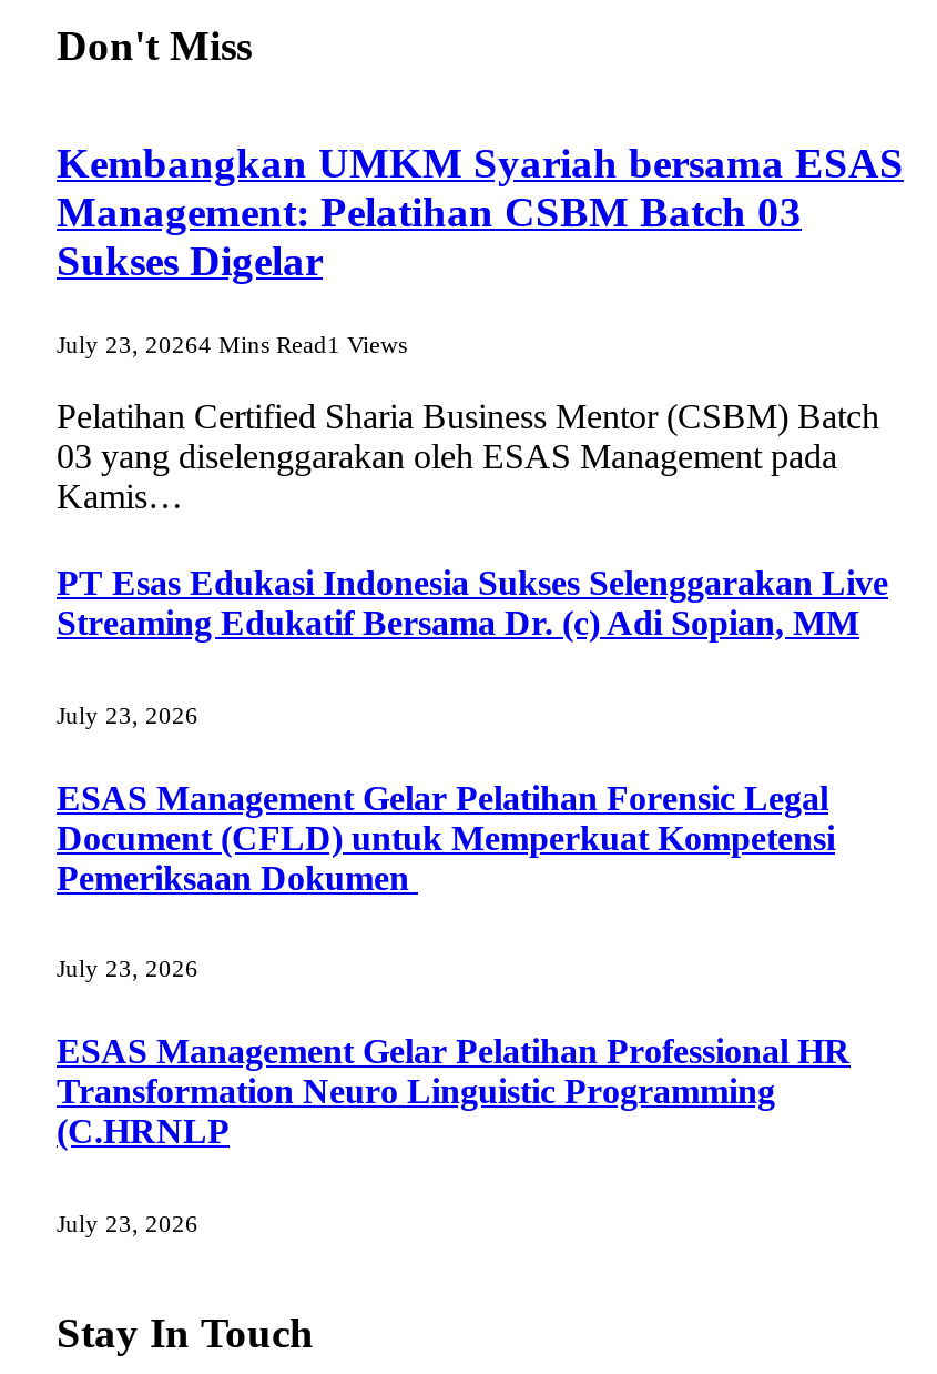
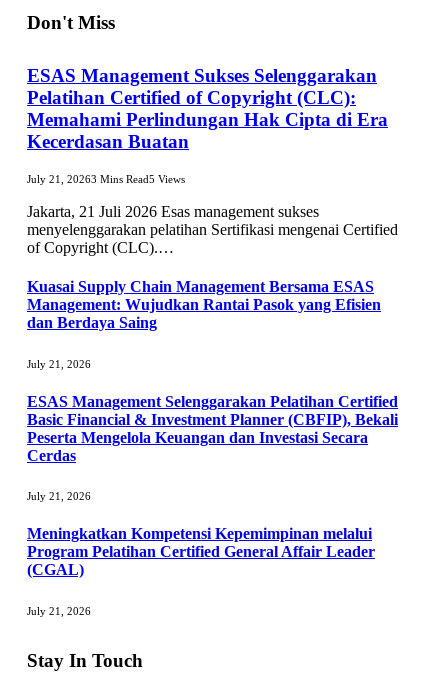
[57,141,904,285] Kembangkan UMKM Syariah bersama ESAS | Management: Pelatihan CSBM Batch 03 | Sukses Digelar -> [27,65,388,152] ESAS Management Sukses Selenggarakan | Pelatihan Certified of Copyright (CLC): | Memahami Perlindungan Hak Cipta di Era | Kecerdasan Buatan
[57,331,407,358] July 23, 20264 Mins Read1 Views -> [27,173,185,185] July 21, 20263 Mins Read5 Views
[57,398,879,515] Pelatihan Certified Sharia Business Mentor (CSBM) Batch | 03 yang diselenggarakan oleh ESAS Management pada | Kamis… -> [27,203,398,256] Jakarta, 21 Juli 2026 Esas management sukses | menyelenggarakan pelatihan Sertifikasi mengenai Certified | of Copyright (CLC).…
[57,565,888,642] PT Esas Edukasi Indonesia Sukses Selenggarakan Live | Streaming Edukatif Bersama Dr. (c) Adi Sopian, MM -> [27,278,381,331] Kuasai Supply Chain Management Bersama ESAS | Management: Wujudkan Rantai Pasok yang Efisien | dan Berdaya Saing
[57,701,198,727] July 23, 2026 -> [27,358,91,370] July 21, 2026
[57,779,835,897] ESAS Management Gelar Pelatihan Forensic Legal | Document (CFLD) untuk Memperkuat Kompetensi | Pemeriksaan Dokumen -> [27,393,398,464] ESAS Management Selenggarakan Pelatihan Certified | Basic Financial & Investment Planner (CBFIP), Bekali | Peserta Mengelola Keuangan dan Investasi Secara | Cerdas
[57,955,198,982] July 23, 2026 -> [27,490,91,502] July 21, 2026
[57,1033,851,1151] ESAS Management Gelar Pelatihan Professional HR | Transformation Neuro Linguistic Programming | (C.HRNLP -> [27,525,375,578] Meningkatkan Kompetensi Kepemimpinan melalui | Program Pelatihan Certified General Affair Leader | (CGAL)
[57,1209,198,1236] July 23, 2026 -> [27,605,91,617] July 21, 2026

